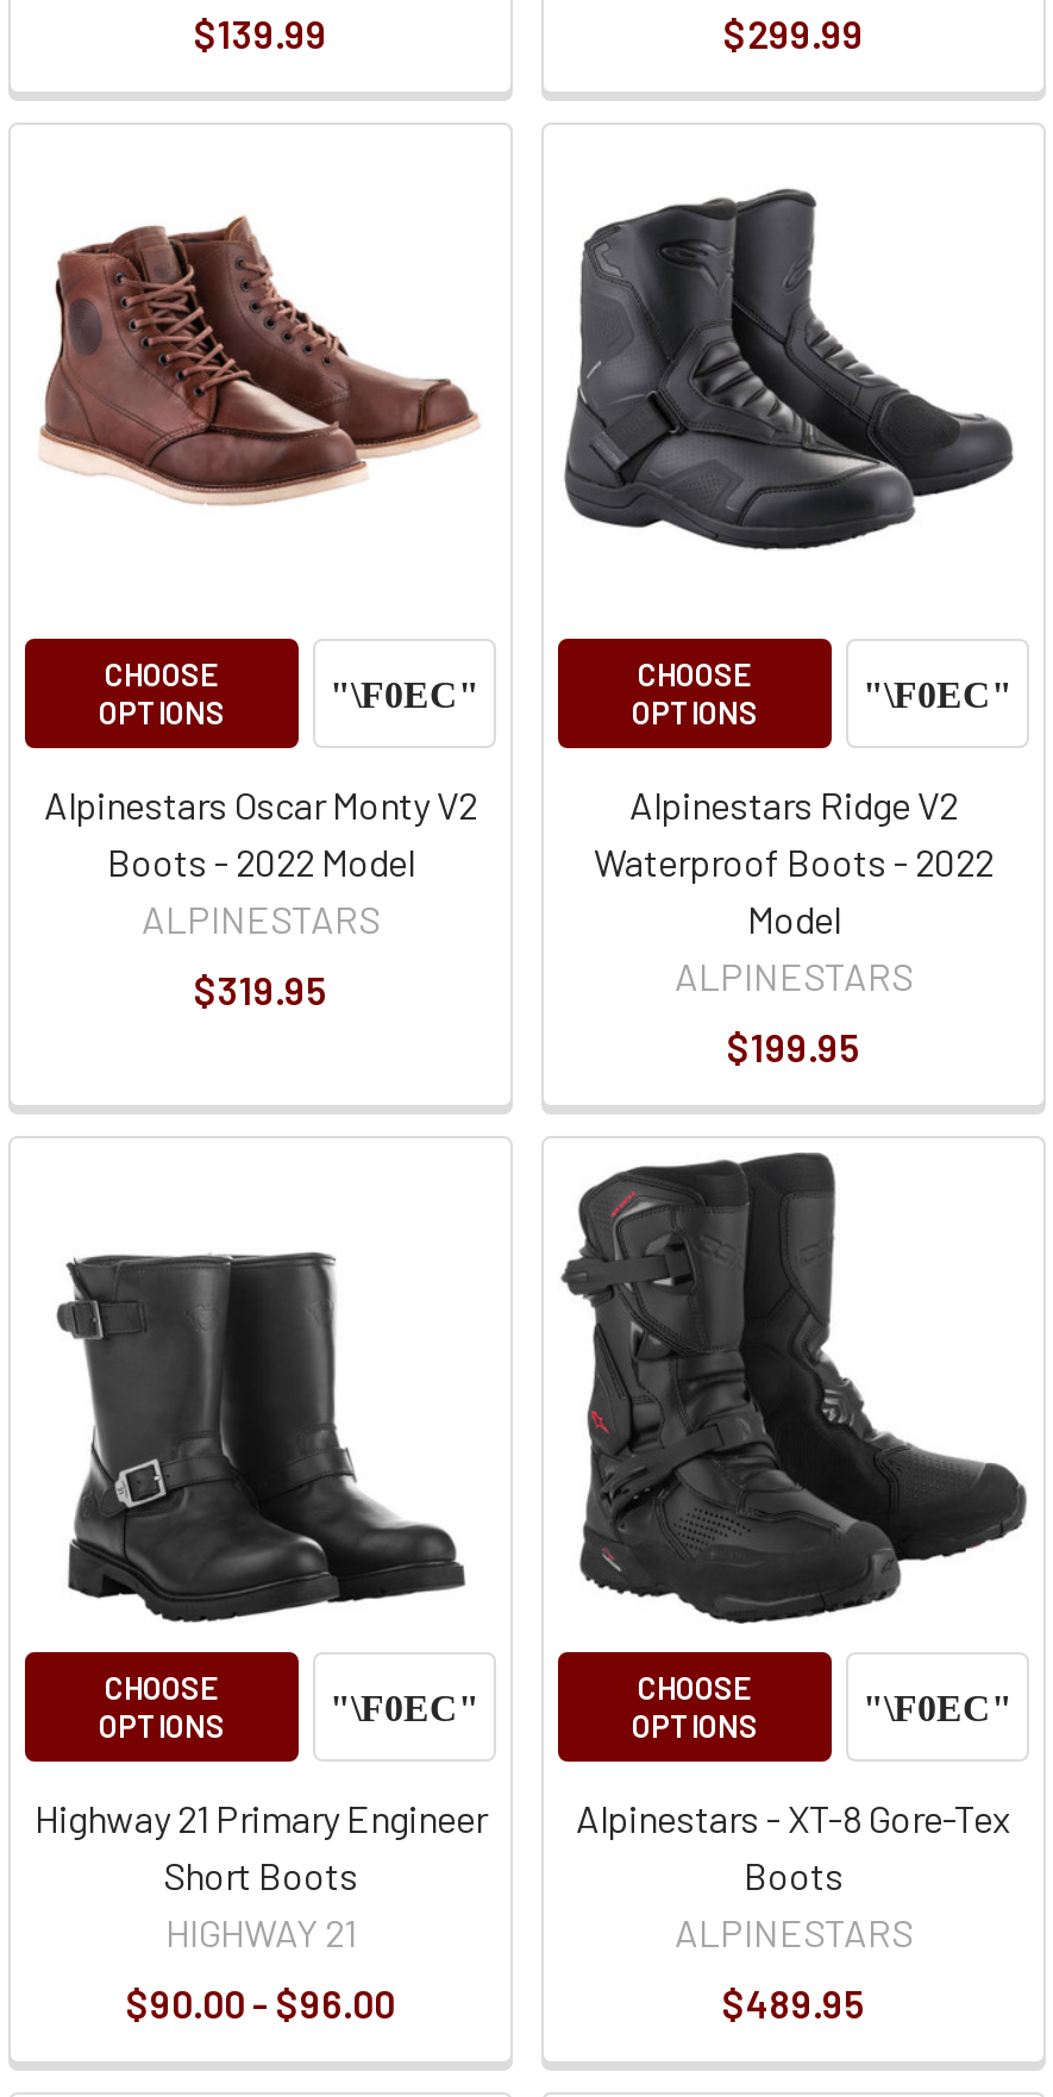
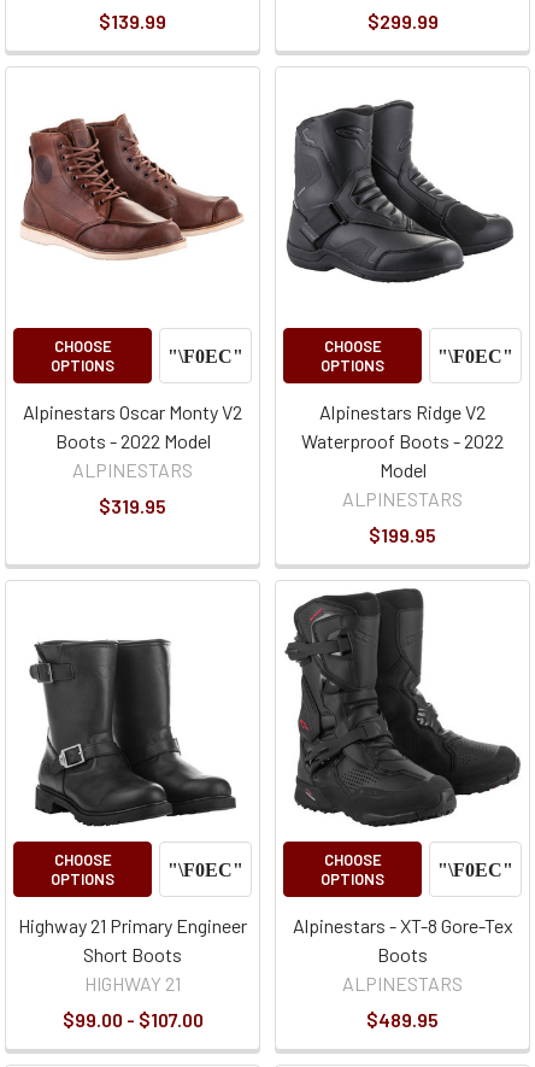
[126,1981,395,2026] $90.00 - $96.00 -> [62,1008,203,1031] $99.00 - $107.00

